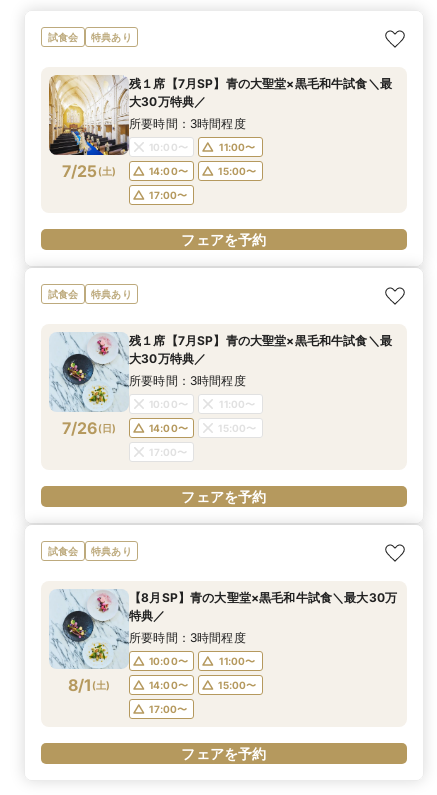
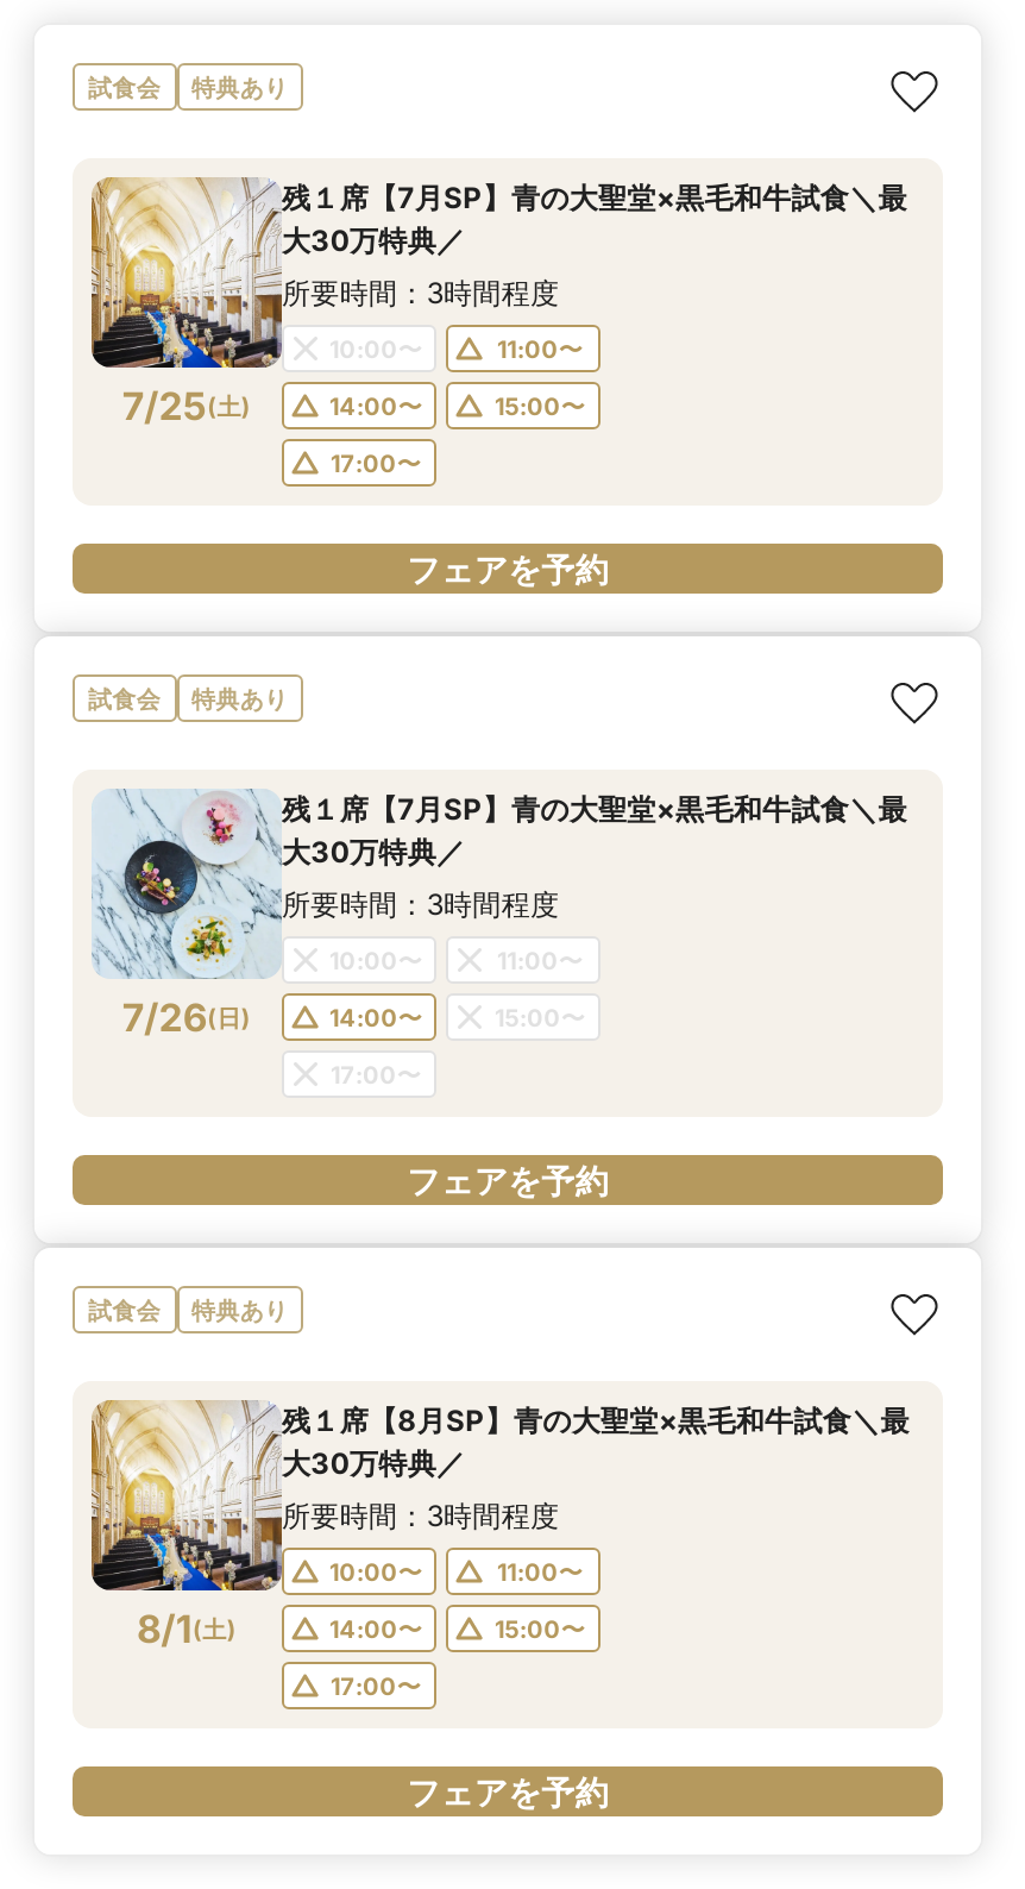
[49,589,397,669] [image] | 【8月SP】青の大聖堂×黒毛和牛試食＼最大30万 | 特典／ -> [89,1398,909,1593] [image] | 残１席【8月SP】青の大聖堂×黒毛和牛試食＼最 | 大30万特典／

